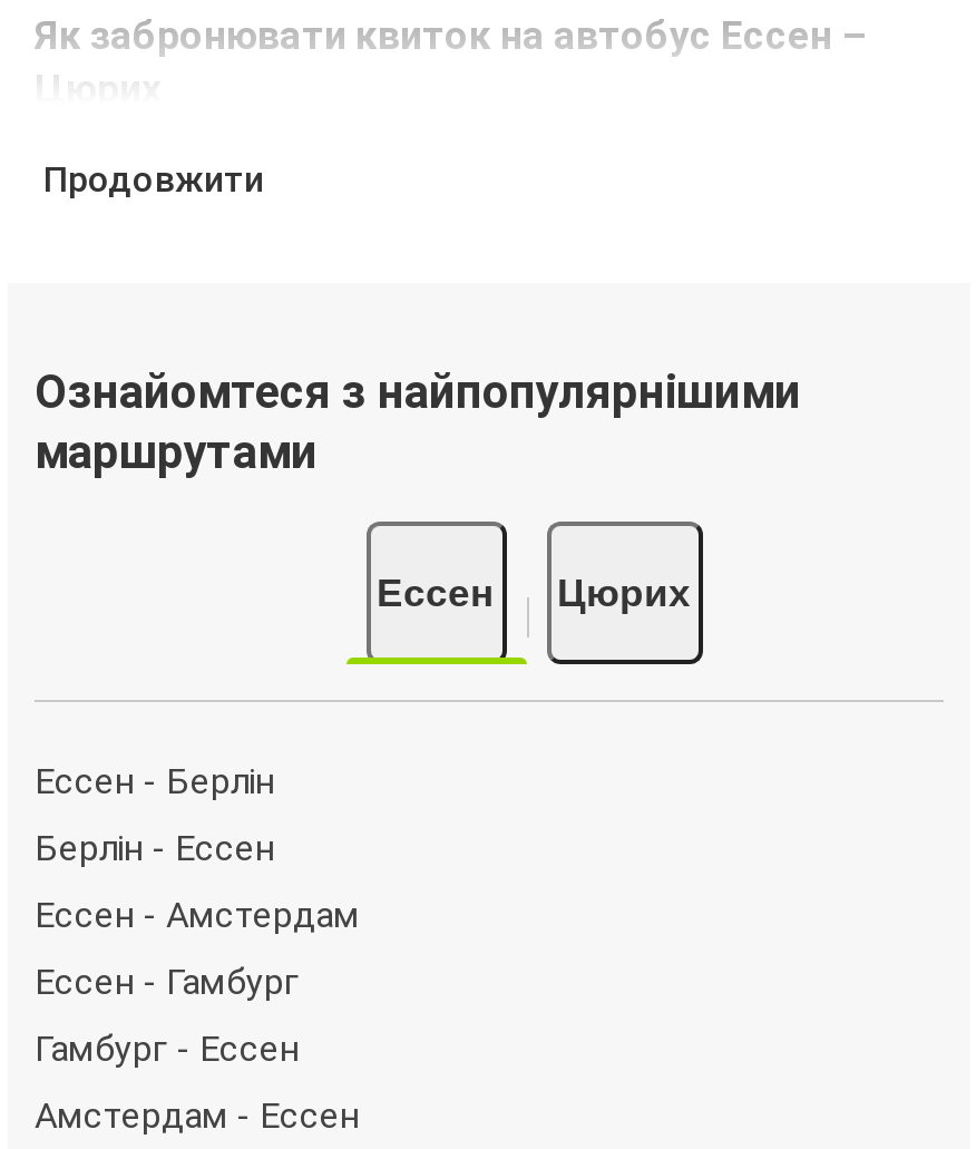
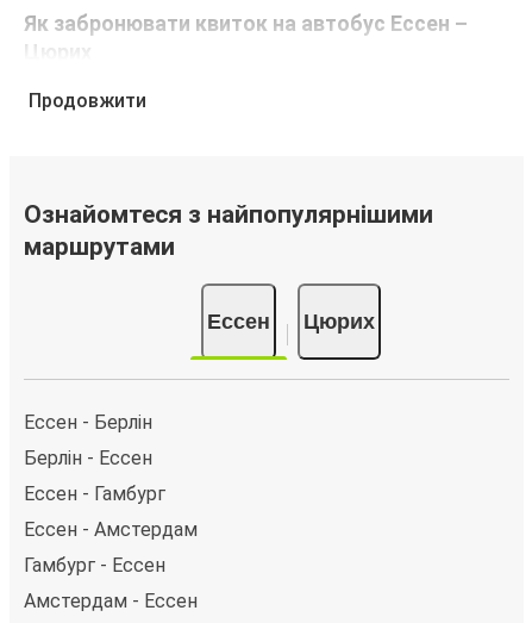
moved [35,894,360,936] -> [24,518,198,541]: Ессен - Амстердам
moved [35,961,300,1003] -> [24,482,165,505]: Ессен - Гамбург

